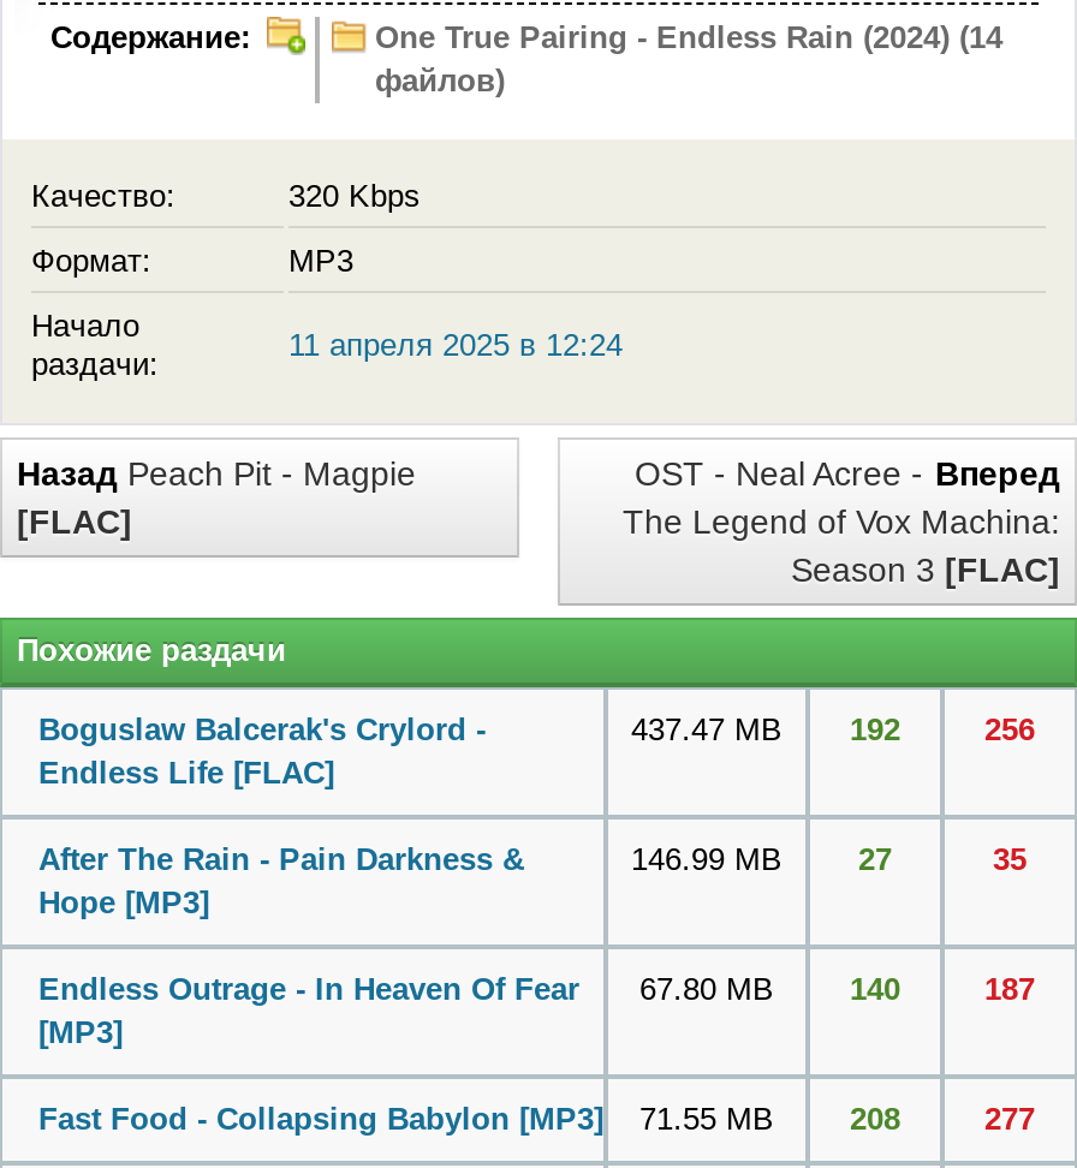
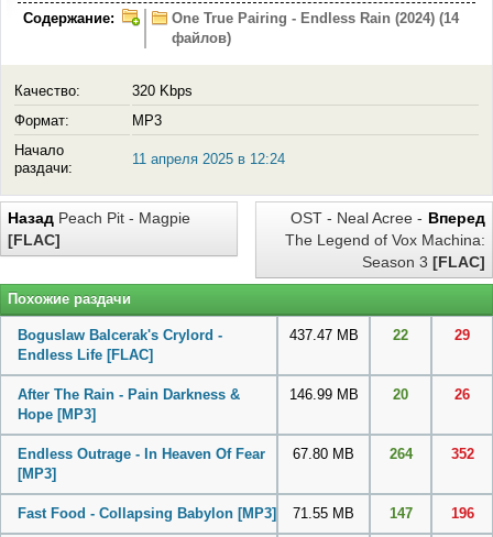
[850,712,900,748] 192 -> [393,327,408,344] 22
[984,712,1035,748] 256 -> [454,327,470,344] 29
[858,842,892,878] 27 -> [393,387,408,403] 20
[993,842,1027,878] 35 -> [454,387,470,403] 26
[850,972,900,1008] 140 -> [389,446,412,463] 264
[984,972,1035,1008] 187 -> [451,446,474,463] 352
[850,1102,900,1138] 208 -> [389,506,412,522] 147
[984,1102,1035,1138] 277 -> [451,506,474,522] 196

